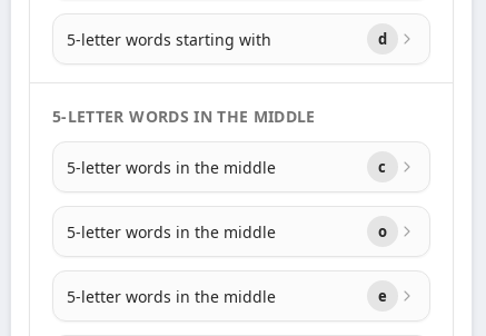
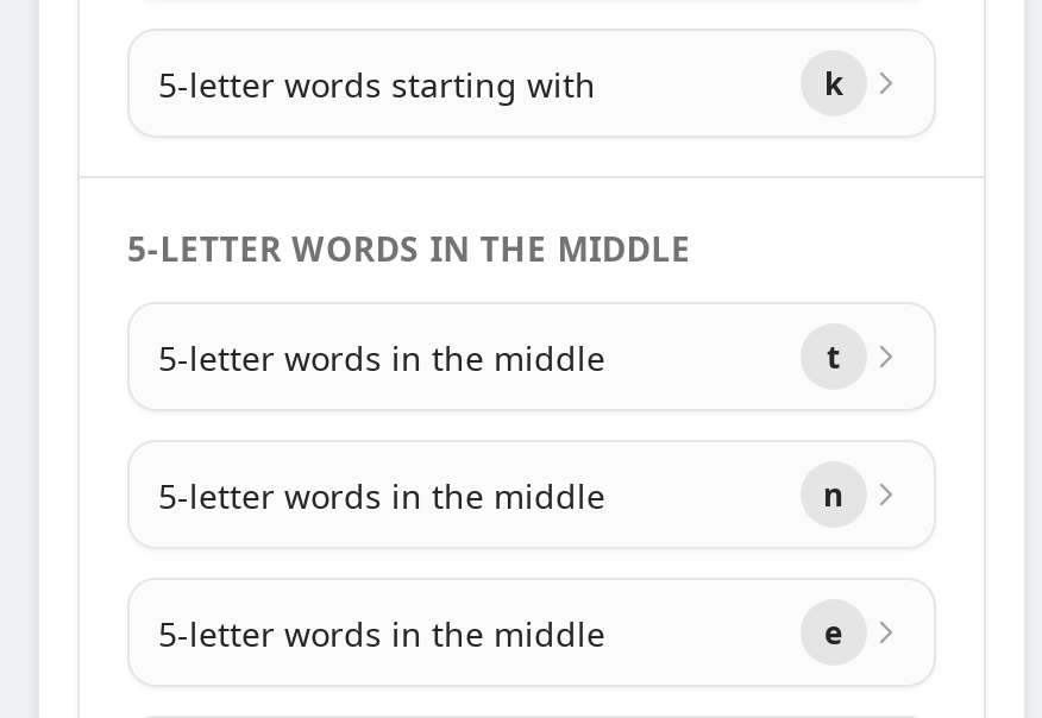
[378,28,387,48] d -> [824,61,843,103] k
[379,156,386,176] c -> [827,334,841,377] t
[378,221,387,241] o -> [823,472,845,515] n

